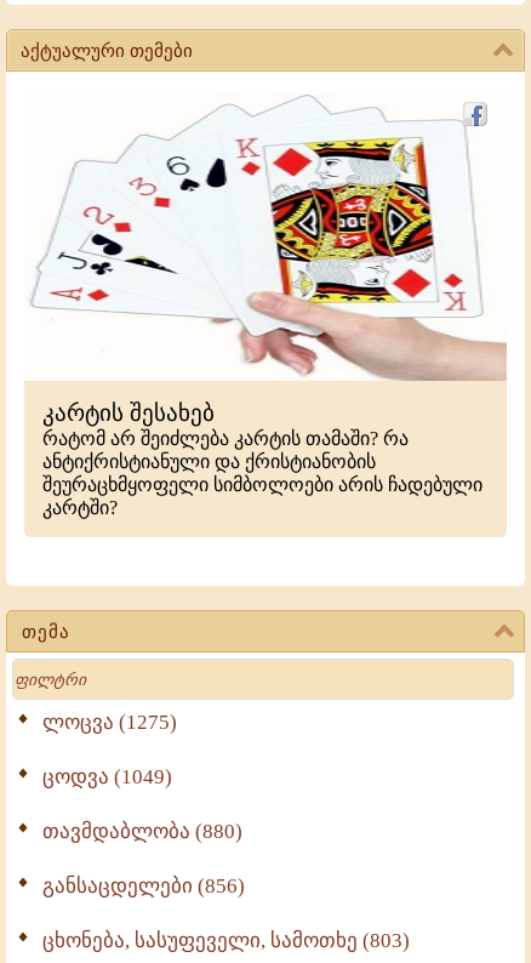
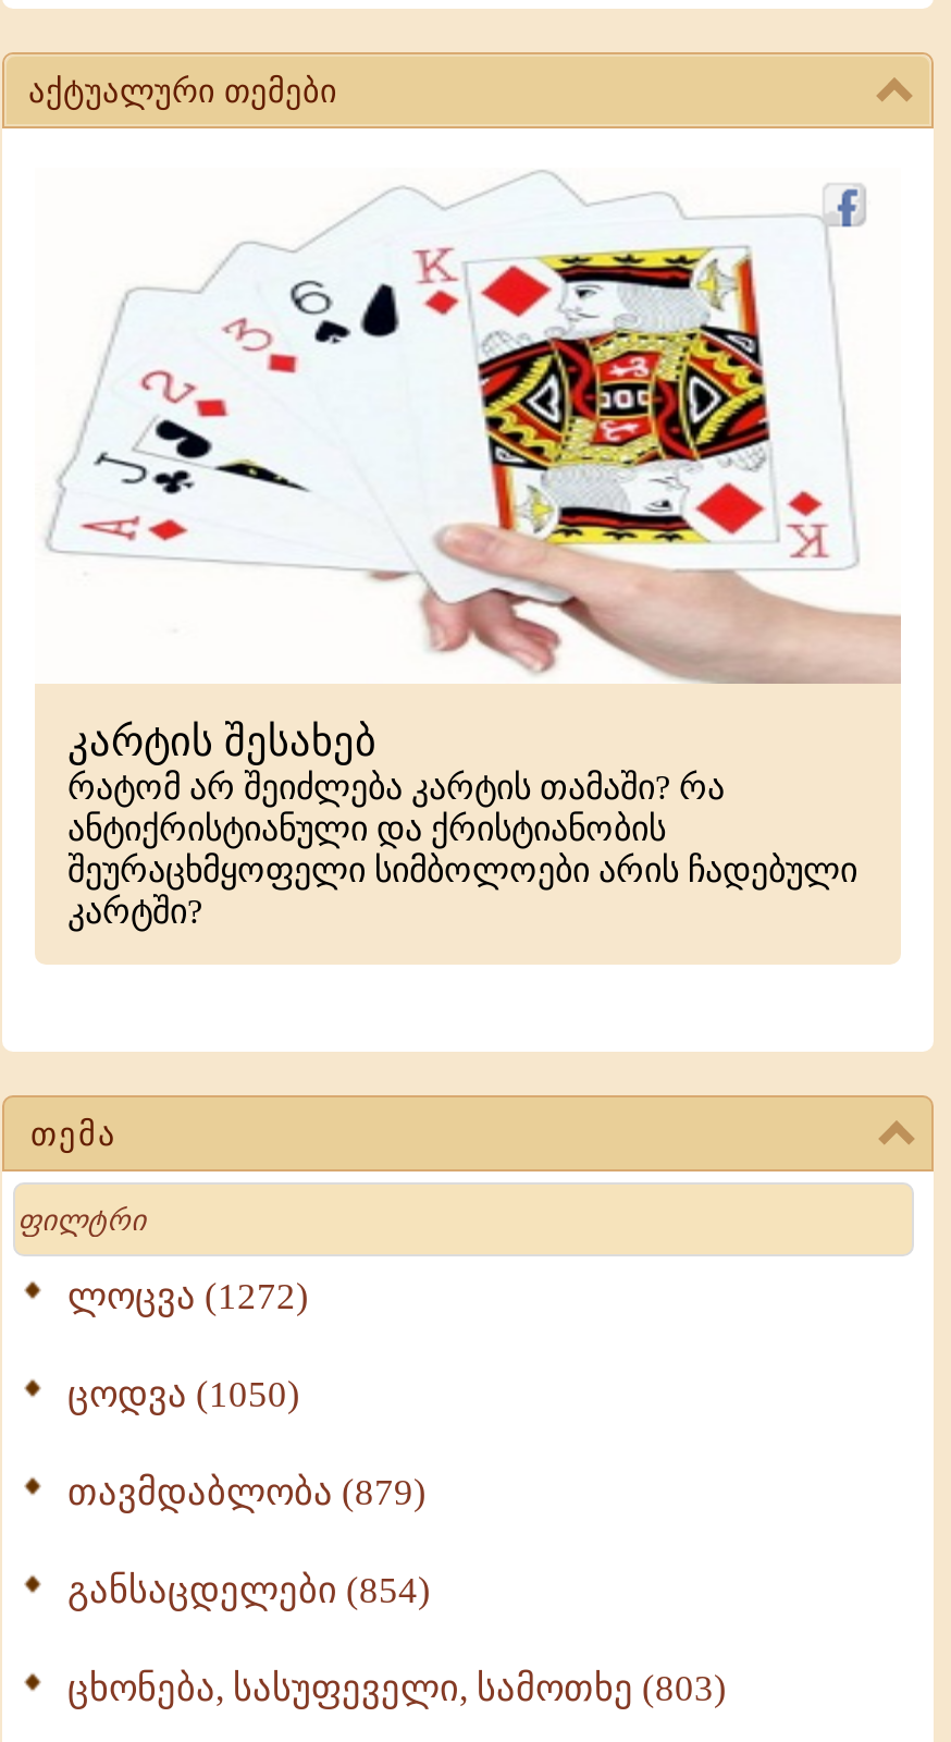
[42,711,177,734] ლოცვა (1275) -> [67,1276,309,1318] ლოცვა (1272)
[42,765,172,788] ცოდვა (1049) -> [67,1374,300,1416] ცოდვა (1050)
[42,820,242,843] თავმდაბლობა (880) -> [67,1472,427,1514] თავმდაბლობა (879)
[42,875,245,898] განსაცდელები (856) -> [67,1570,431,1612] განსაცდელები (854)

